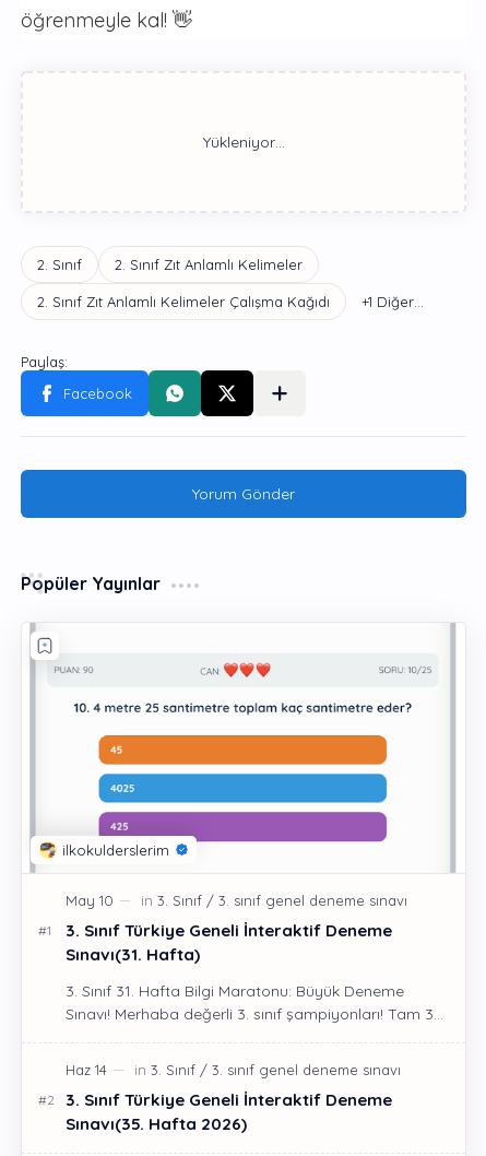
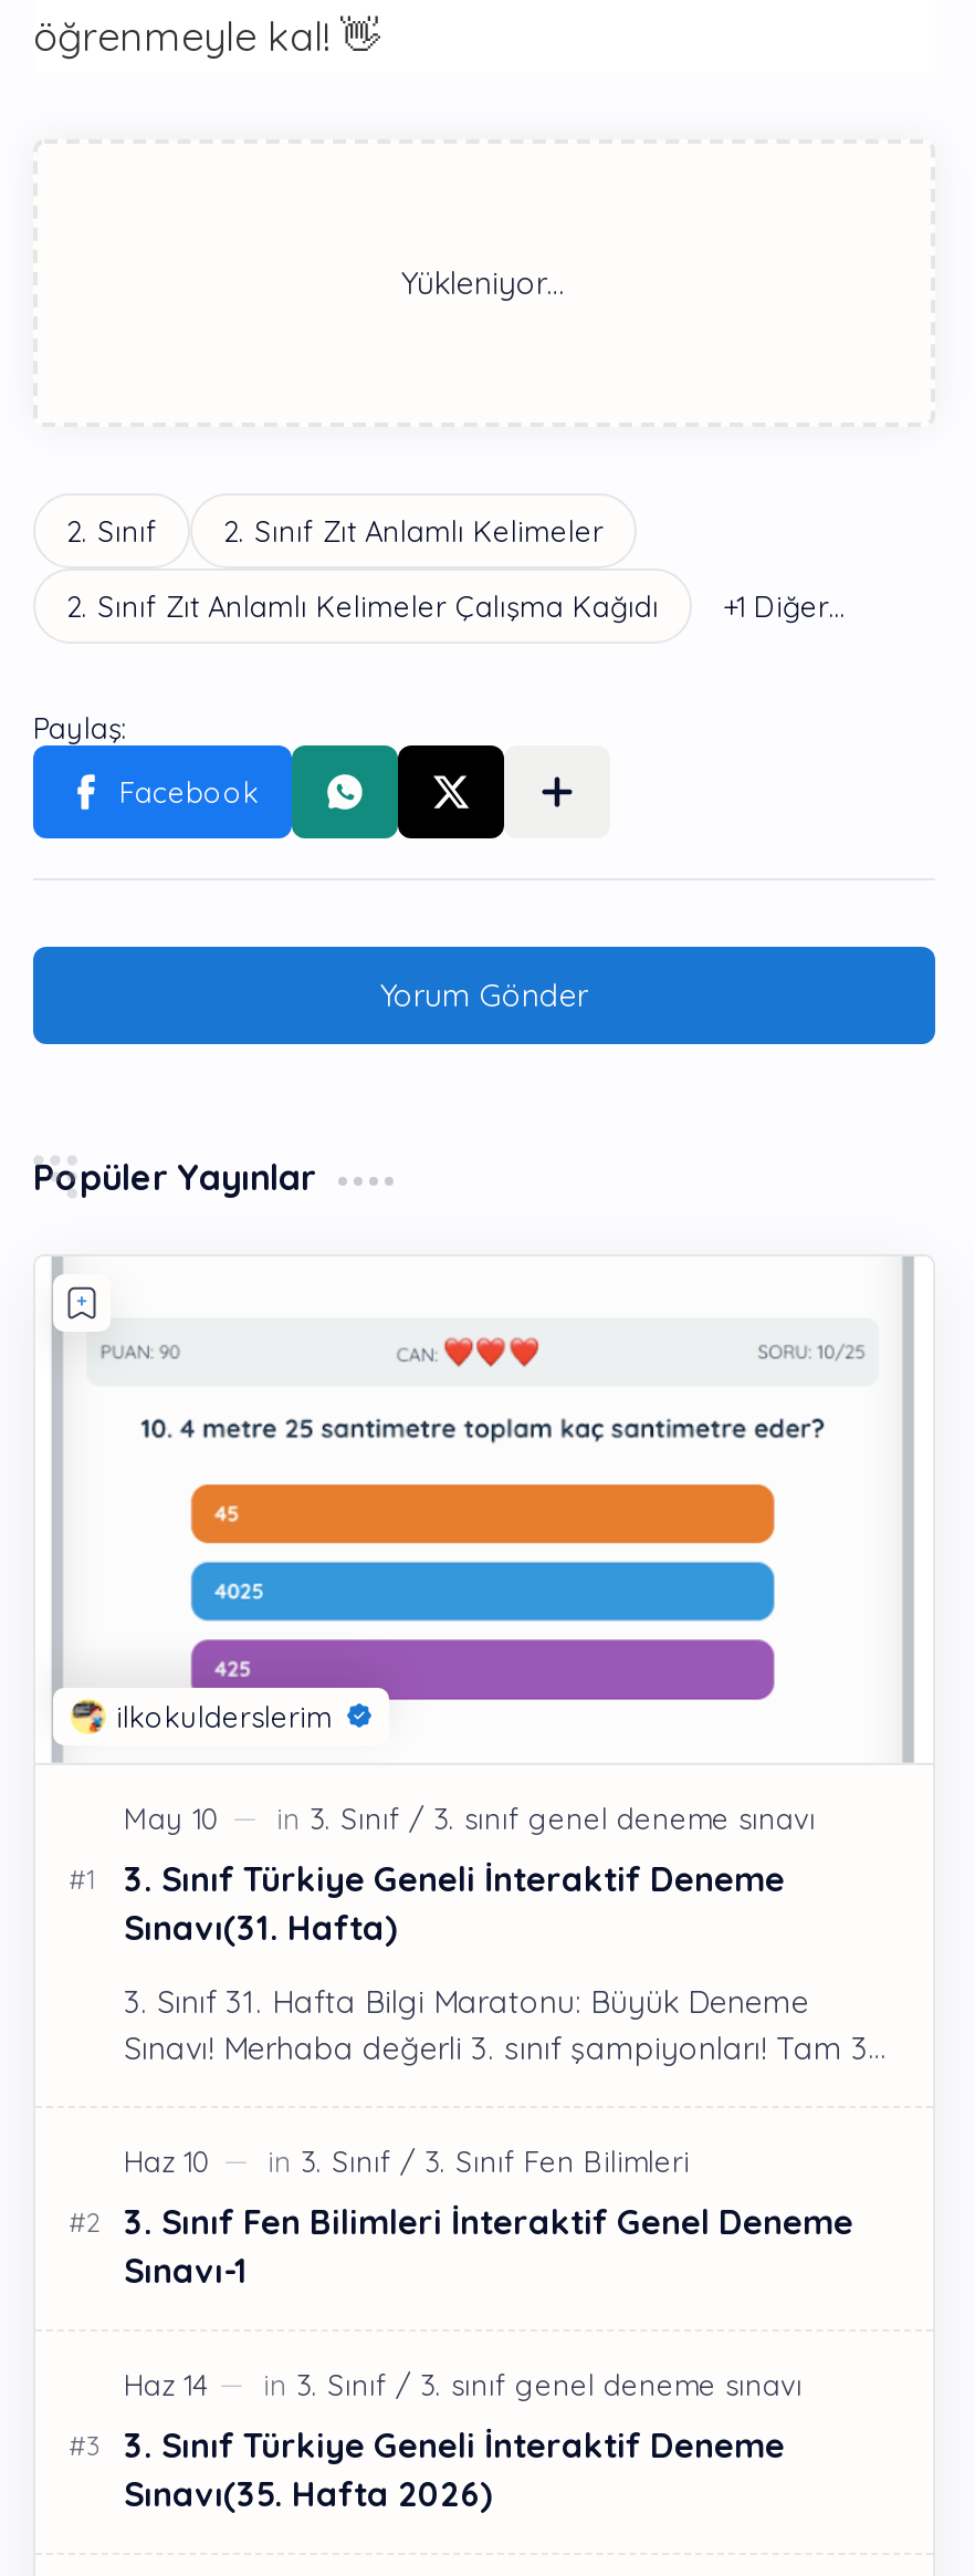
none -> [124,2200,853,2291] 3. Sınıf Fen Bilimleri İnteraktif Genel Deneme | Sınavı-1

